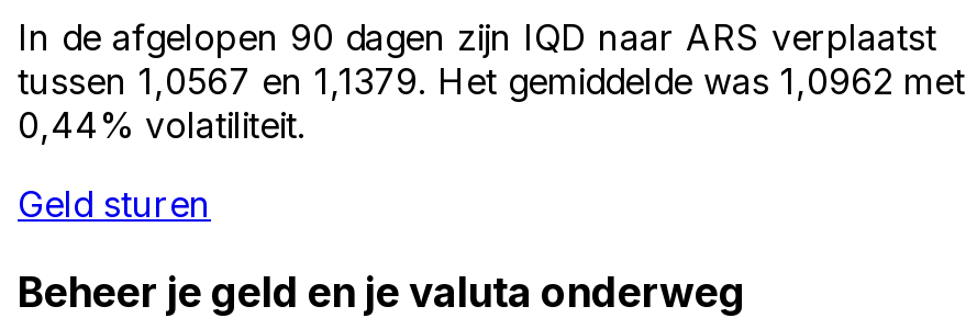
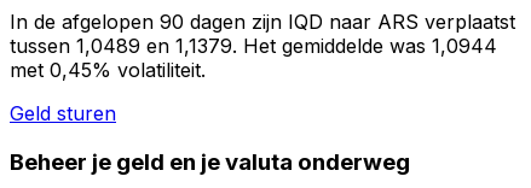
[18,59,965,147] tussen 1,0567 en 1,1379. Het gemiddelde was 1,0962 met | 0,44% volatiliteit. -> [10,34,497,82] tussen 1,0489 en 1,1379. Het gemiddelde was 1,0944 | met 0,45% volatiliteit.

